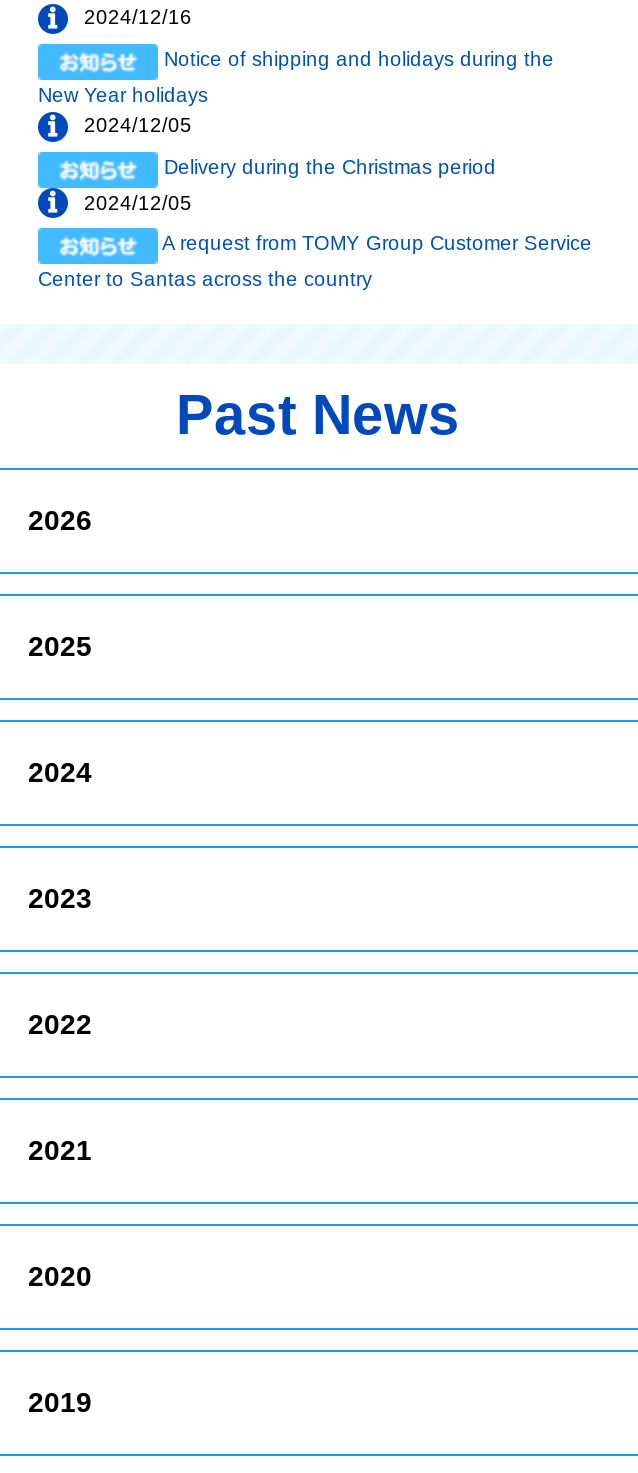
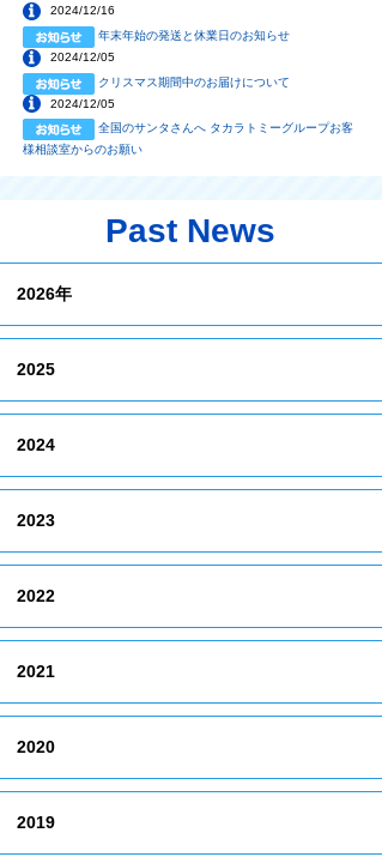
[38,47,554,105] Notice of shipping and holidays during the | New Year holidays -> [98,28,290,42] 年末年始の発送と休業日のお知らせ
[164,155,496,177] Delivery during the Christmas period -> [98,75,290,88] クリスマス期間中のお届けについて
[162,233,592,255] A request from TOMY Group Customer Service -> [98,122,353,135] 全国のサンタさんへ タカラトミーグループお客
[38,269,372,291] Center to Santas across the country -> [23,143,143,156] 様相談室からのお願い
[28,505,92,537] 2026 -> [17,285,72,304] 2026年

